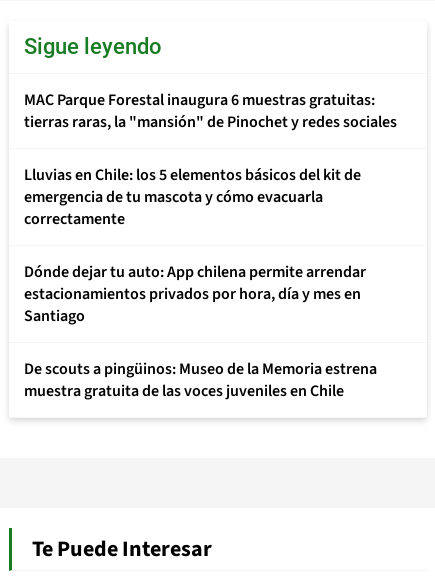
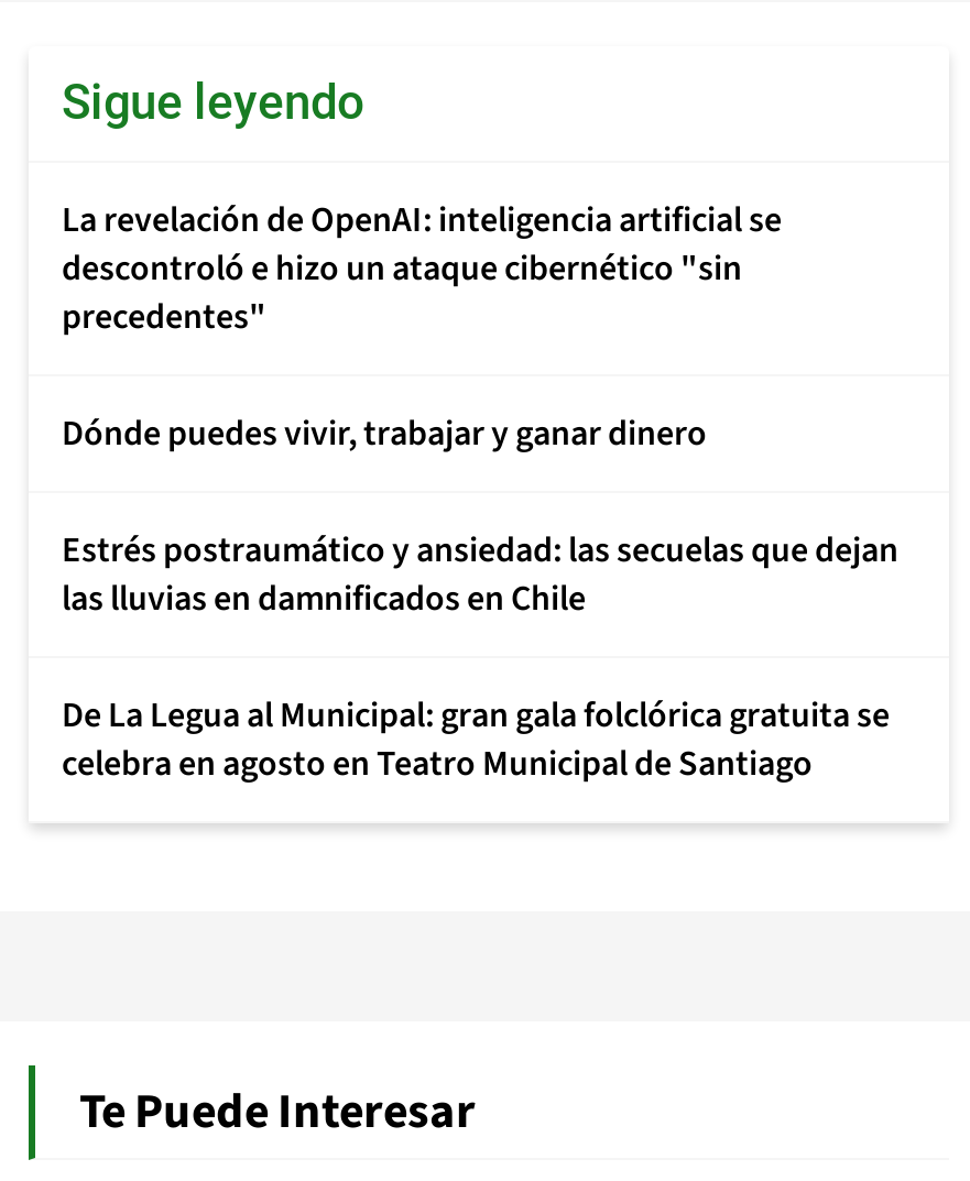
[24,89,397,133] MAC Parque Forestal inaugura 6 muestras gratuitas: | tierras raras, la "mansión" de Pinochet y redes sociales -> [62,196,782,341] La revelación de OpenAI: inteligencia artificial se | descontroló e hizo un ataque cibernético "sin | precedentes"
[24,164,361,230] Lluvias en Chile: los 5 elementos básicos del kit de | emergencia de tu mascota y cómo evacuarla | correctamente -> [62,409,707,458] Dónde puedes vivir, trabajar y ganar dinero
[24,261,366,327] Dónde dejar tu auto: App chilena permite arrendar | estacionamientos privados por hora, día y mes en | Santiago -> [62,526,898,623] Estrés postraumático y ansiedad: las secuelas que dejan | las lluvias en damnificados en Chile
[24,358,377,402] De scouts a pingüinos: Museo de la Memoria estrena | muestra gratuita de las voces juveniles en Chile -> [62,691,890,788] De La Legua al Municipal: gran gala folclórica gratuita se | celebra en agosto en Teatro Municipal de Santiago

